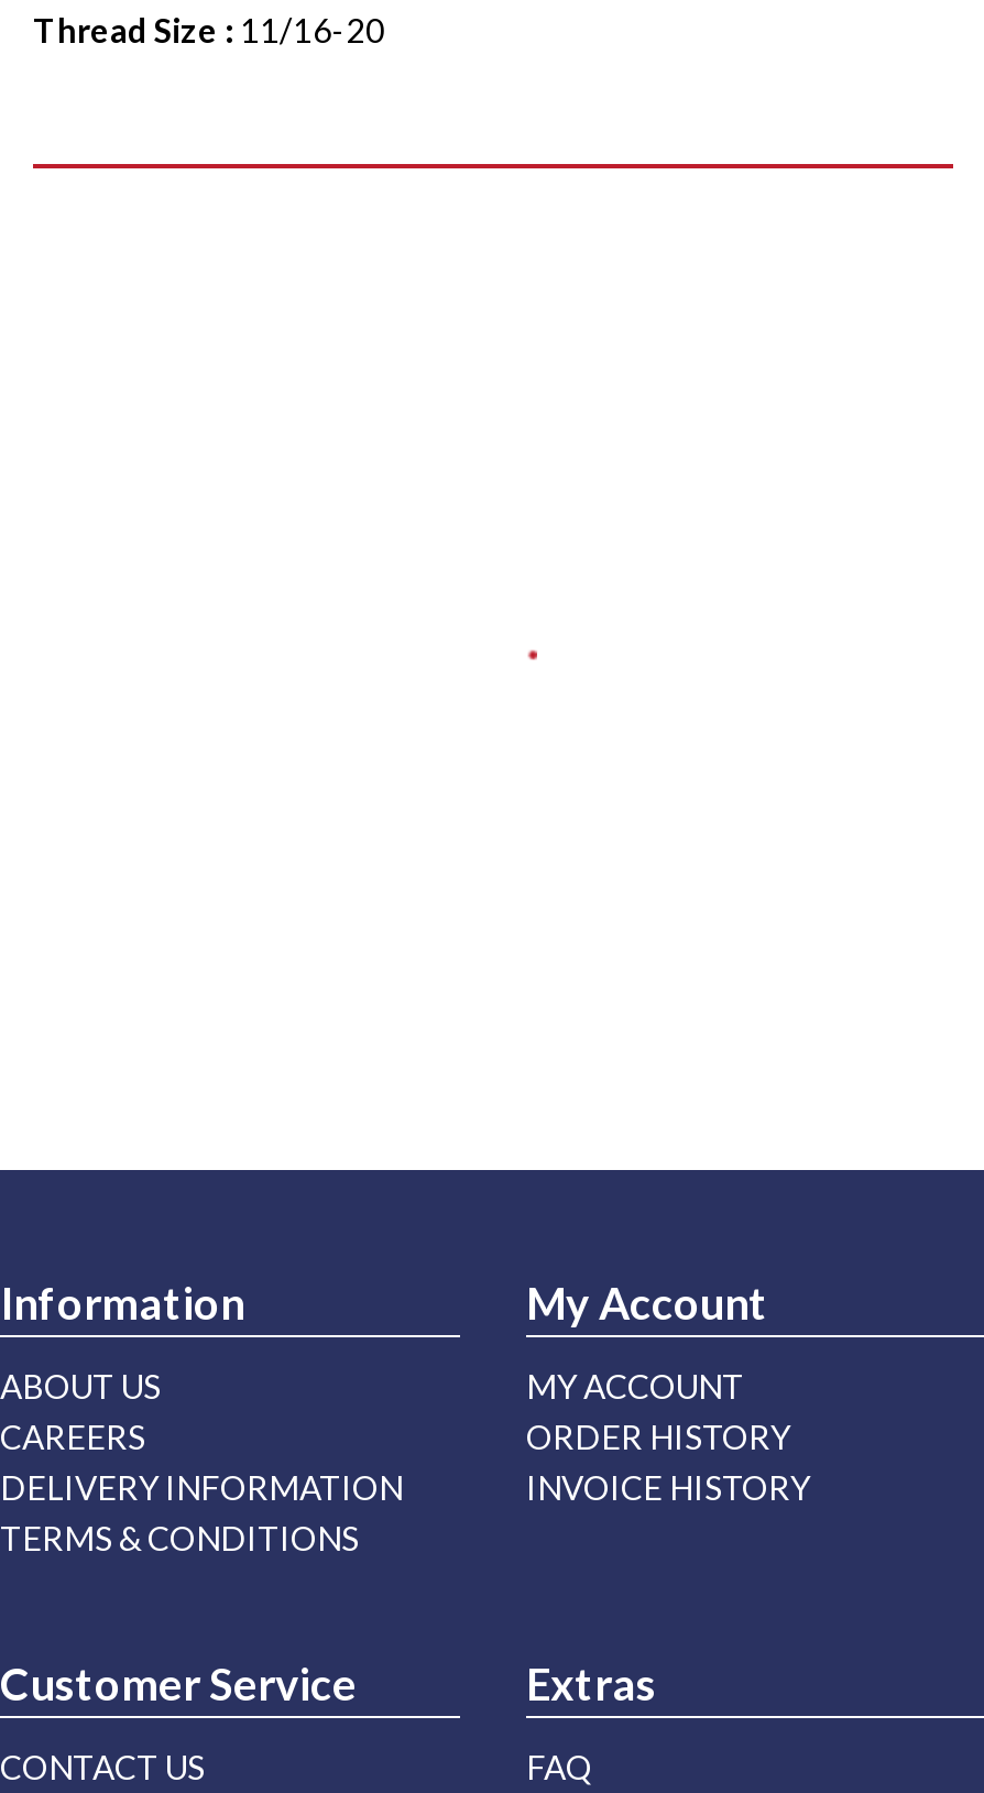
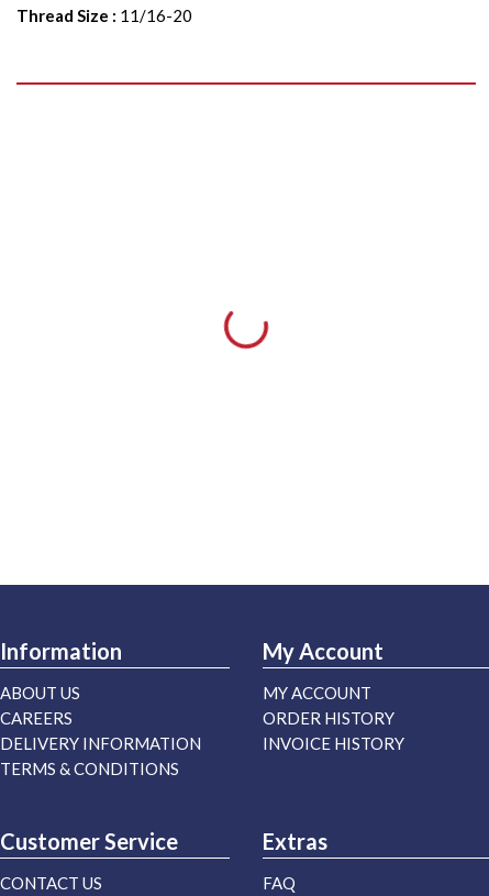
none -> [223,310,269,350] [image]

